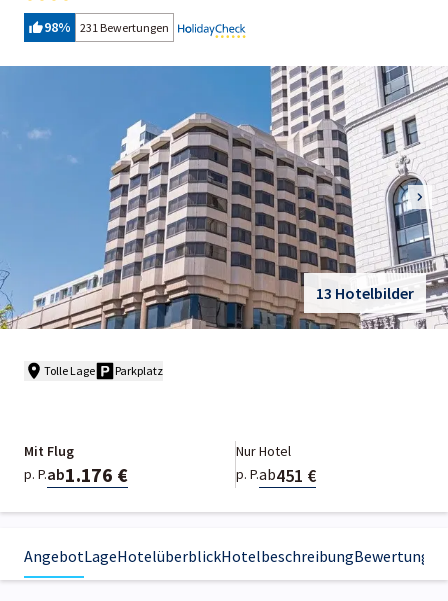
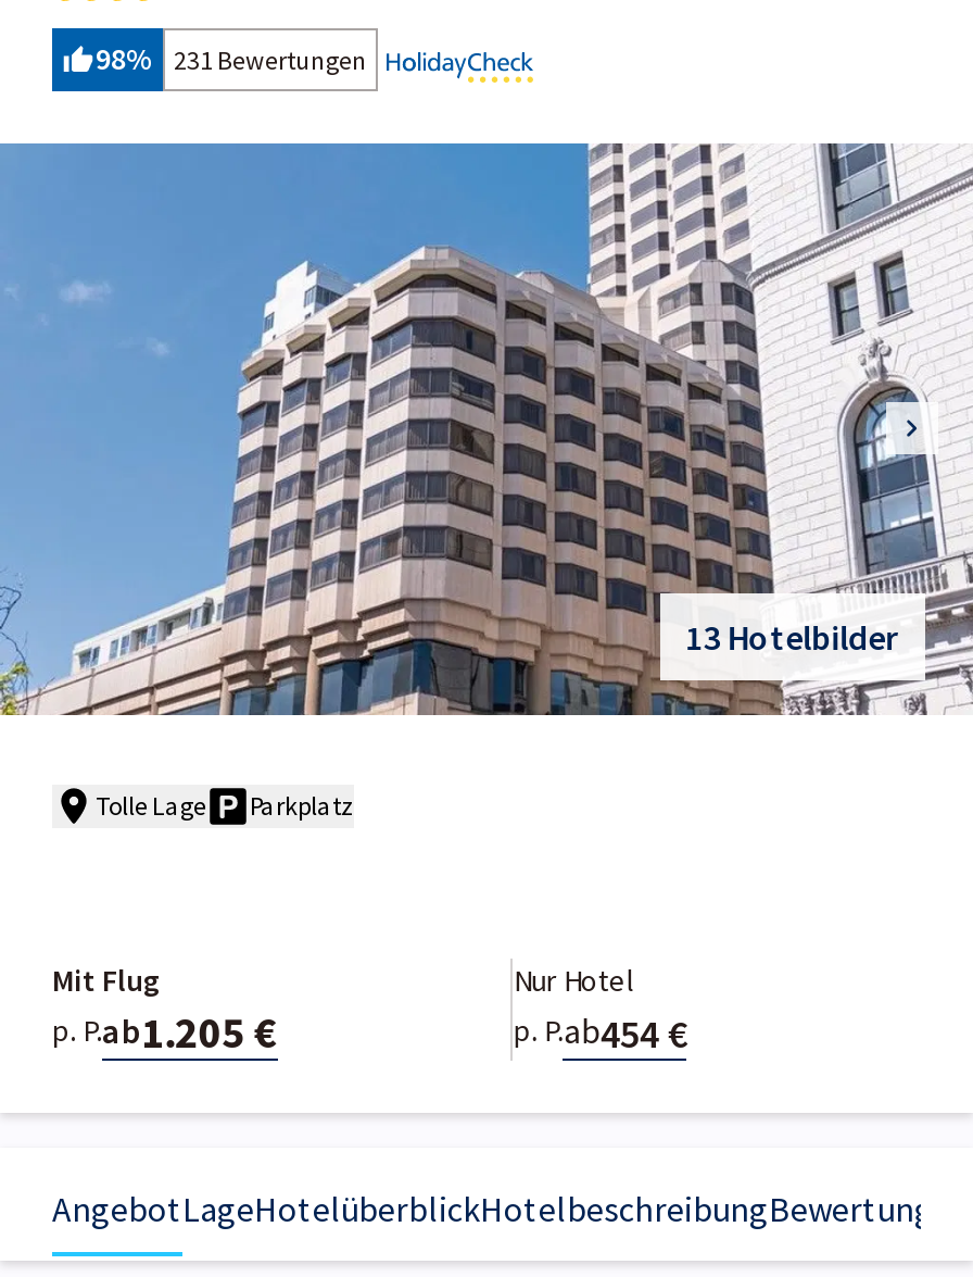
[24,462,128,487] p. P.ab1.176 € -> [52,1004,277,1058] p. P.ab1.205 €
[236,464,316,487] p. P.ab451 € -> [513,1008,687,1058] p. P.ab454 €

